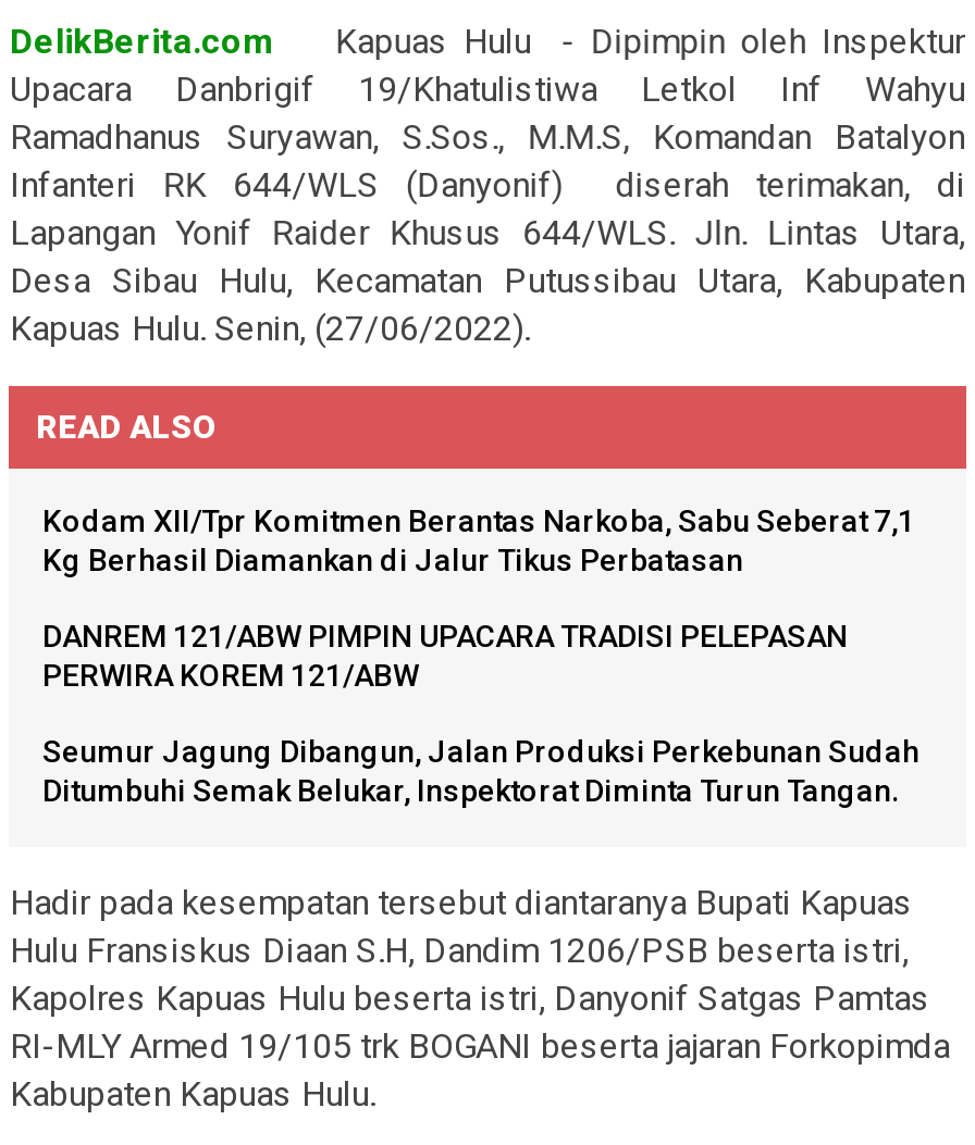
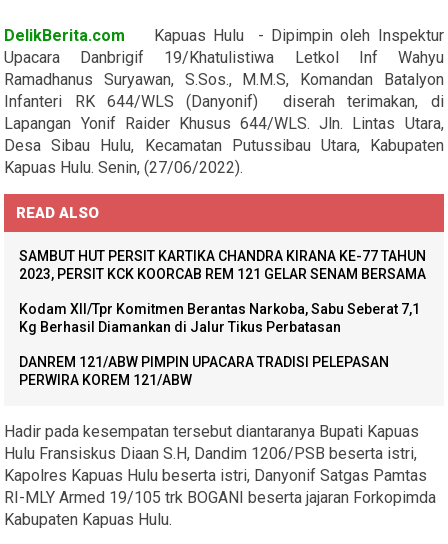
none -> [19,247,426,281] SAMBUT HUT PERSIT KARTIKA CHANDRA KIRANA KE-77 TAHUN | 2023, PERSIT KCK KOORCAB REM 121 GELAR SENAM BERSAMA
moved [42,502,915,692] -> [19,300,420,387]: Kodam XII/Tpr Komitmen Berantas Narkoba, Sabu Seberat 7,1 | Kg Berhasil Diamankan di Jalur Tikus Perbatasan | DANREM 121/ABW PIMPIN UPACARA TRADISI PELEPASAN | PERWIRA KOREM 121/ABW
[42,733,920,807] Seumur Jagung Dibangun, Jalan Produksi Perkebunan Sudah | Ditumbuhi Semak Belukar, Inspektorat Diminta Turun Tangan. -> none

